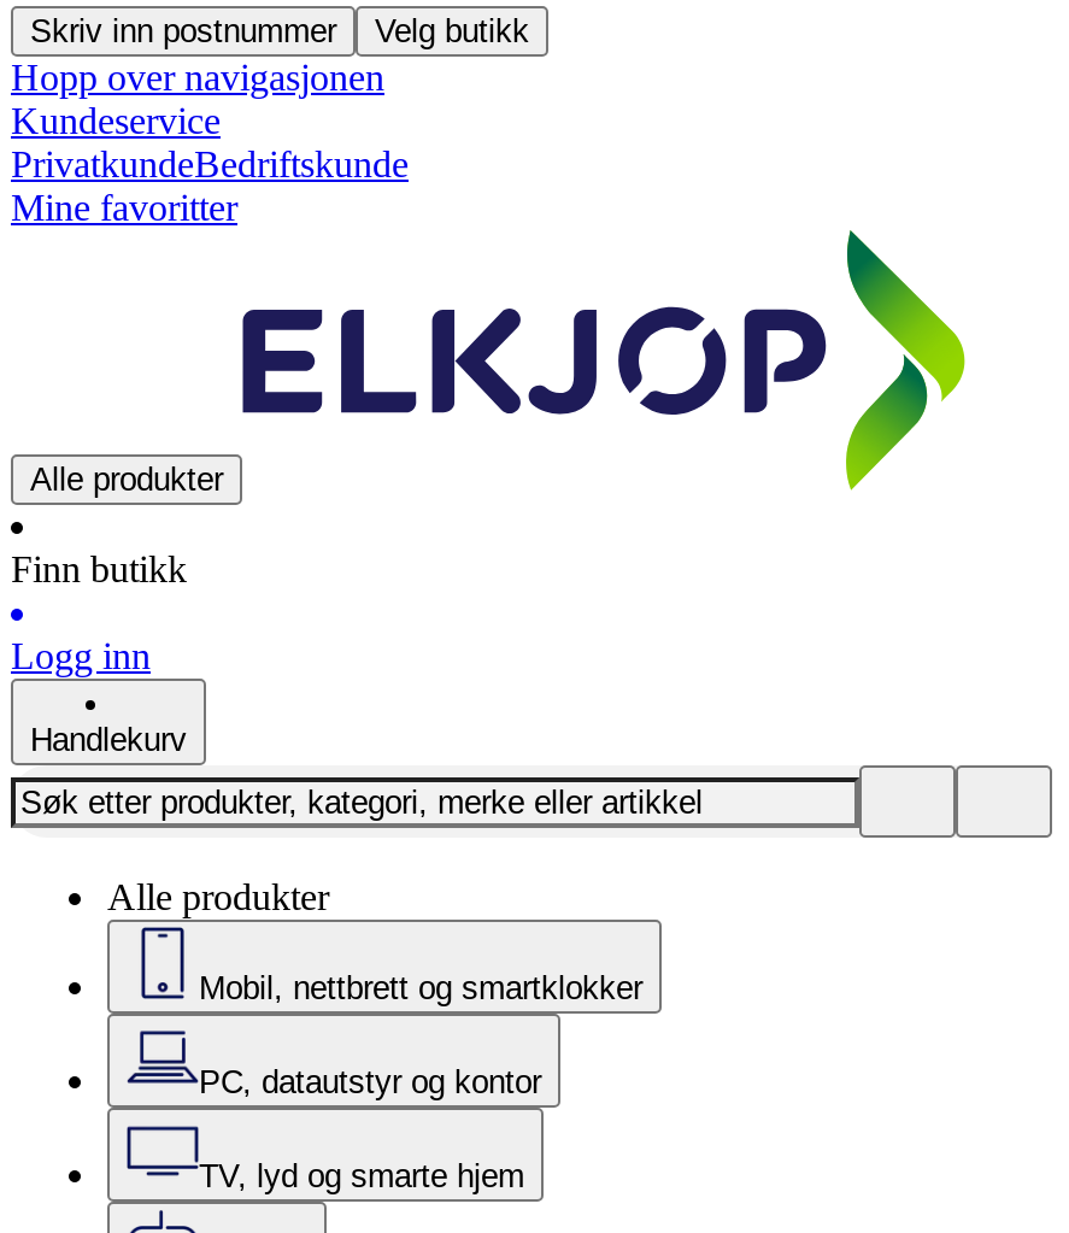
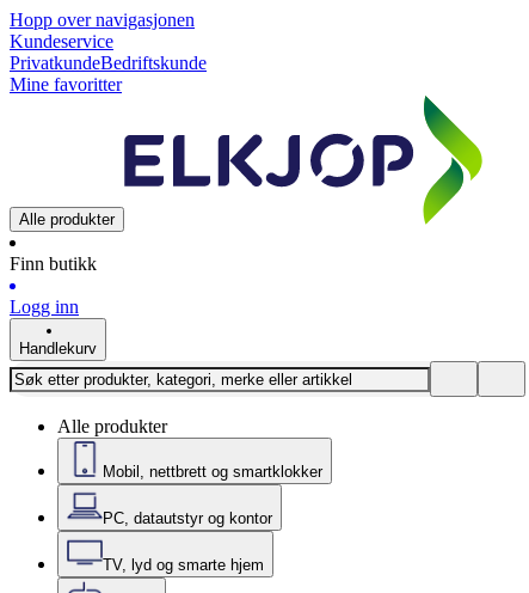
[30,13,529,49] Skriv inn postnummer | Velg butikk -> none

